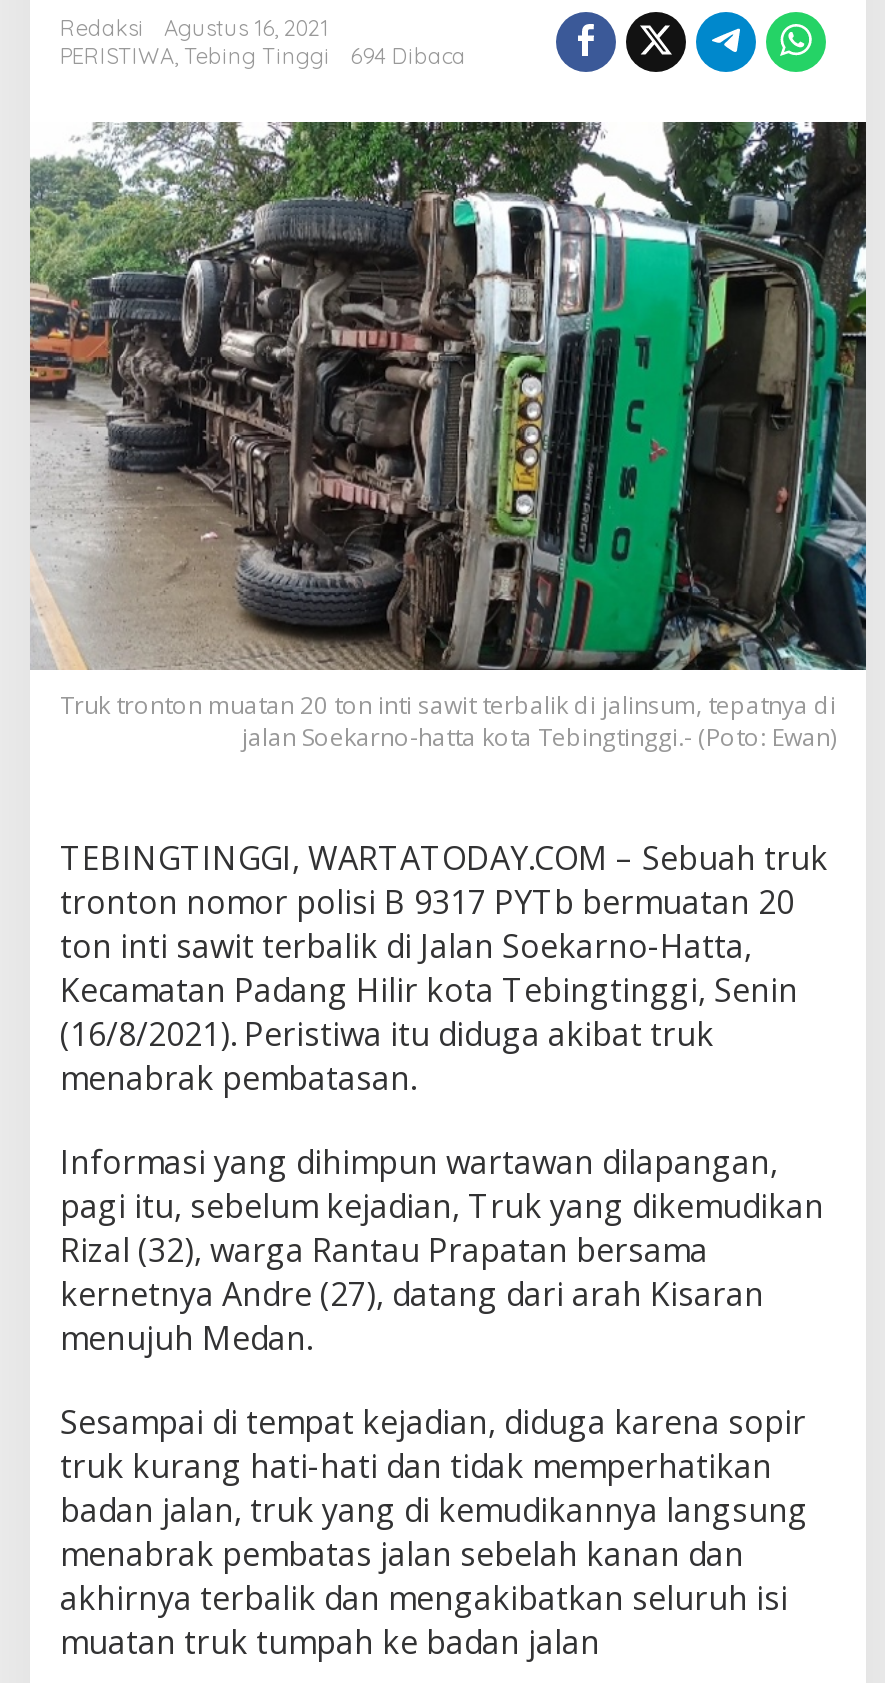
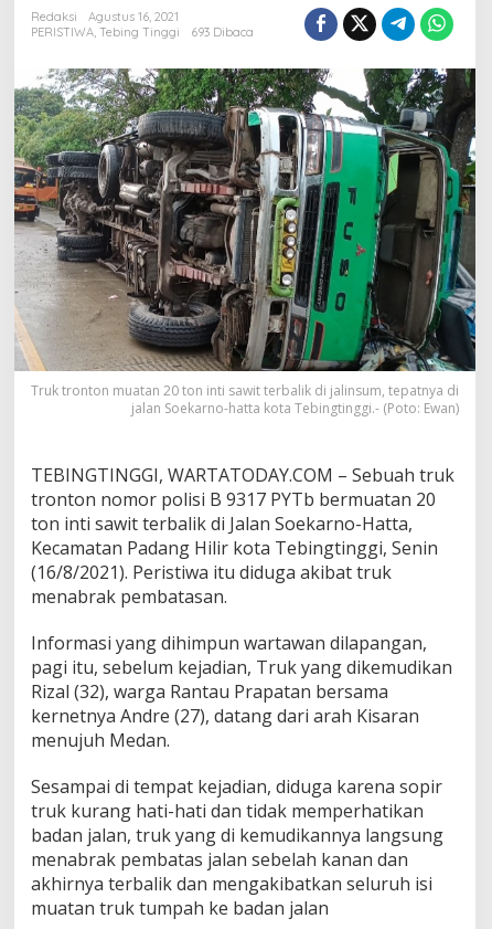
[60,42,466,70] PERISTIWA,Tebing Tinggi 694 Dibaca -> [31,24,254,40] PERISTIWA,Tebing Tinggi 693 Dibaca

